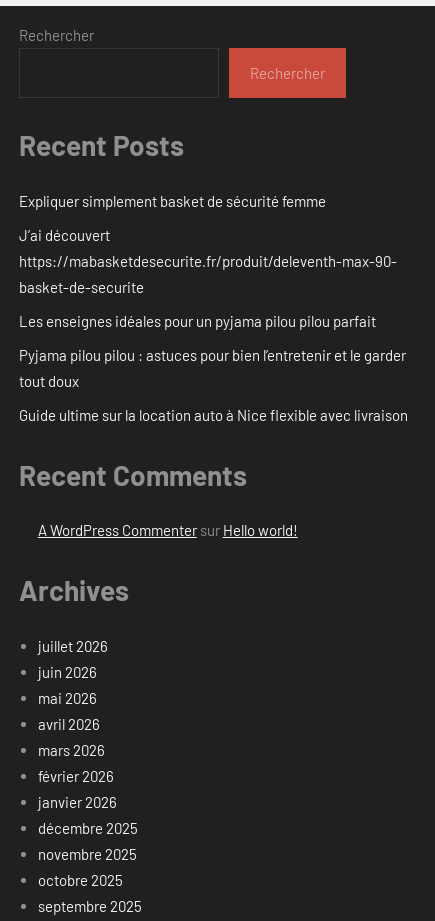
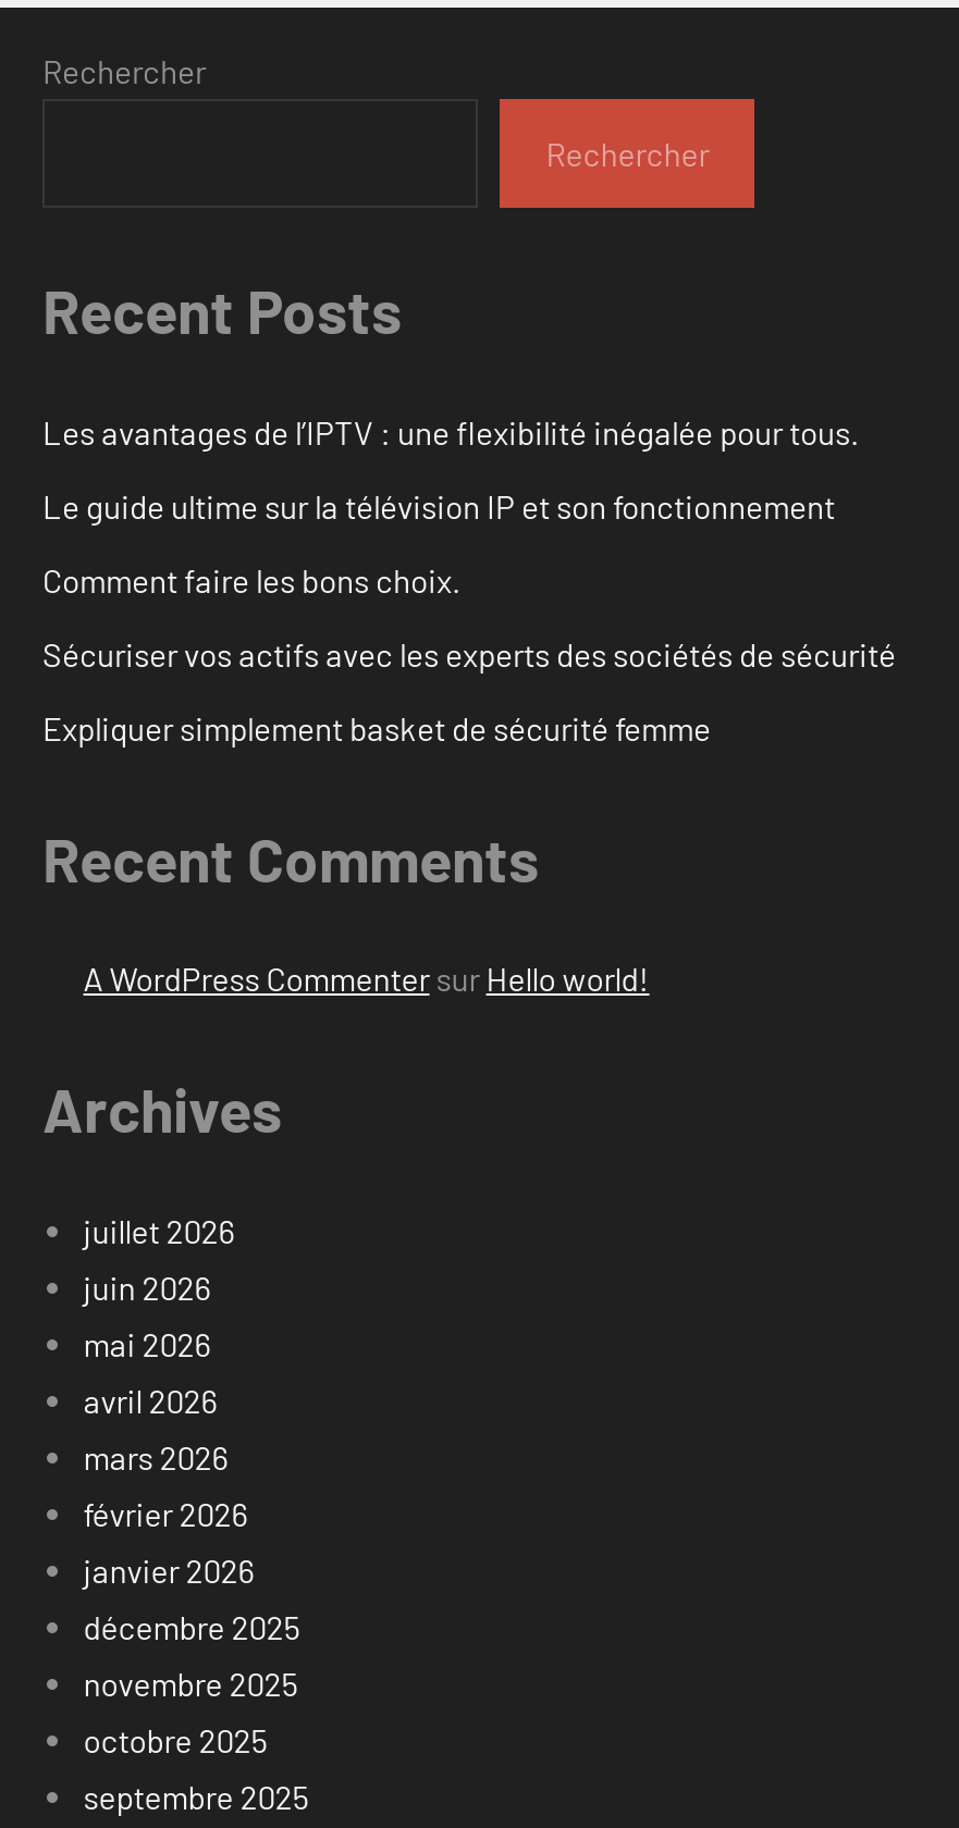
none -> [42,412,896,673] Les avantages de l’IPTV : une flexibilité inégalée pour tous. | Le guide ultime sur la télévision IP et son fonctionnement | Comment faire les bons choix. | Sécuriser vos actifs avec les experts des sociétés de sécurité
moved [19,192,326,210] -> [42,708,711,747]: Expliquer simplement basket de sécurité femme
[19,226,408,424] J’ai découvert | https://mabasketdesecurite.fr/produit/deleventh-max-90- | basket-de-securite | Les enseignes idéales pour un pyjama pilou pilou parfait | Pyjama pilou pilou : astuces pour bien l’entretenir et le garder | tout doux | Guide ultime sur la location auto à Nice flexible avec livraison -> none

